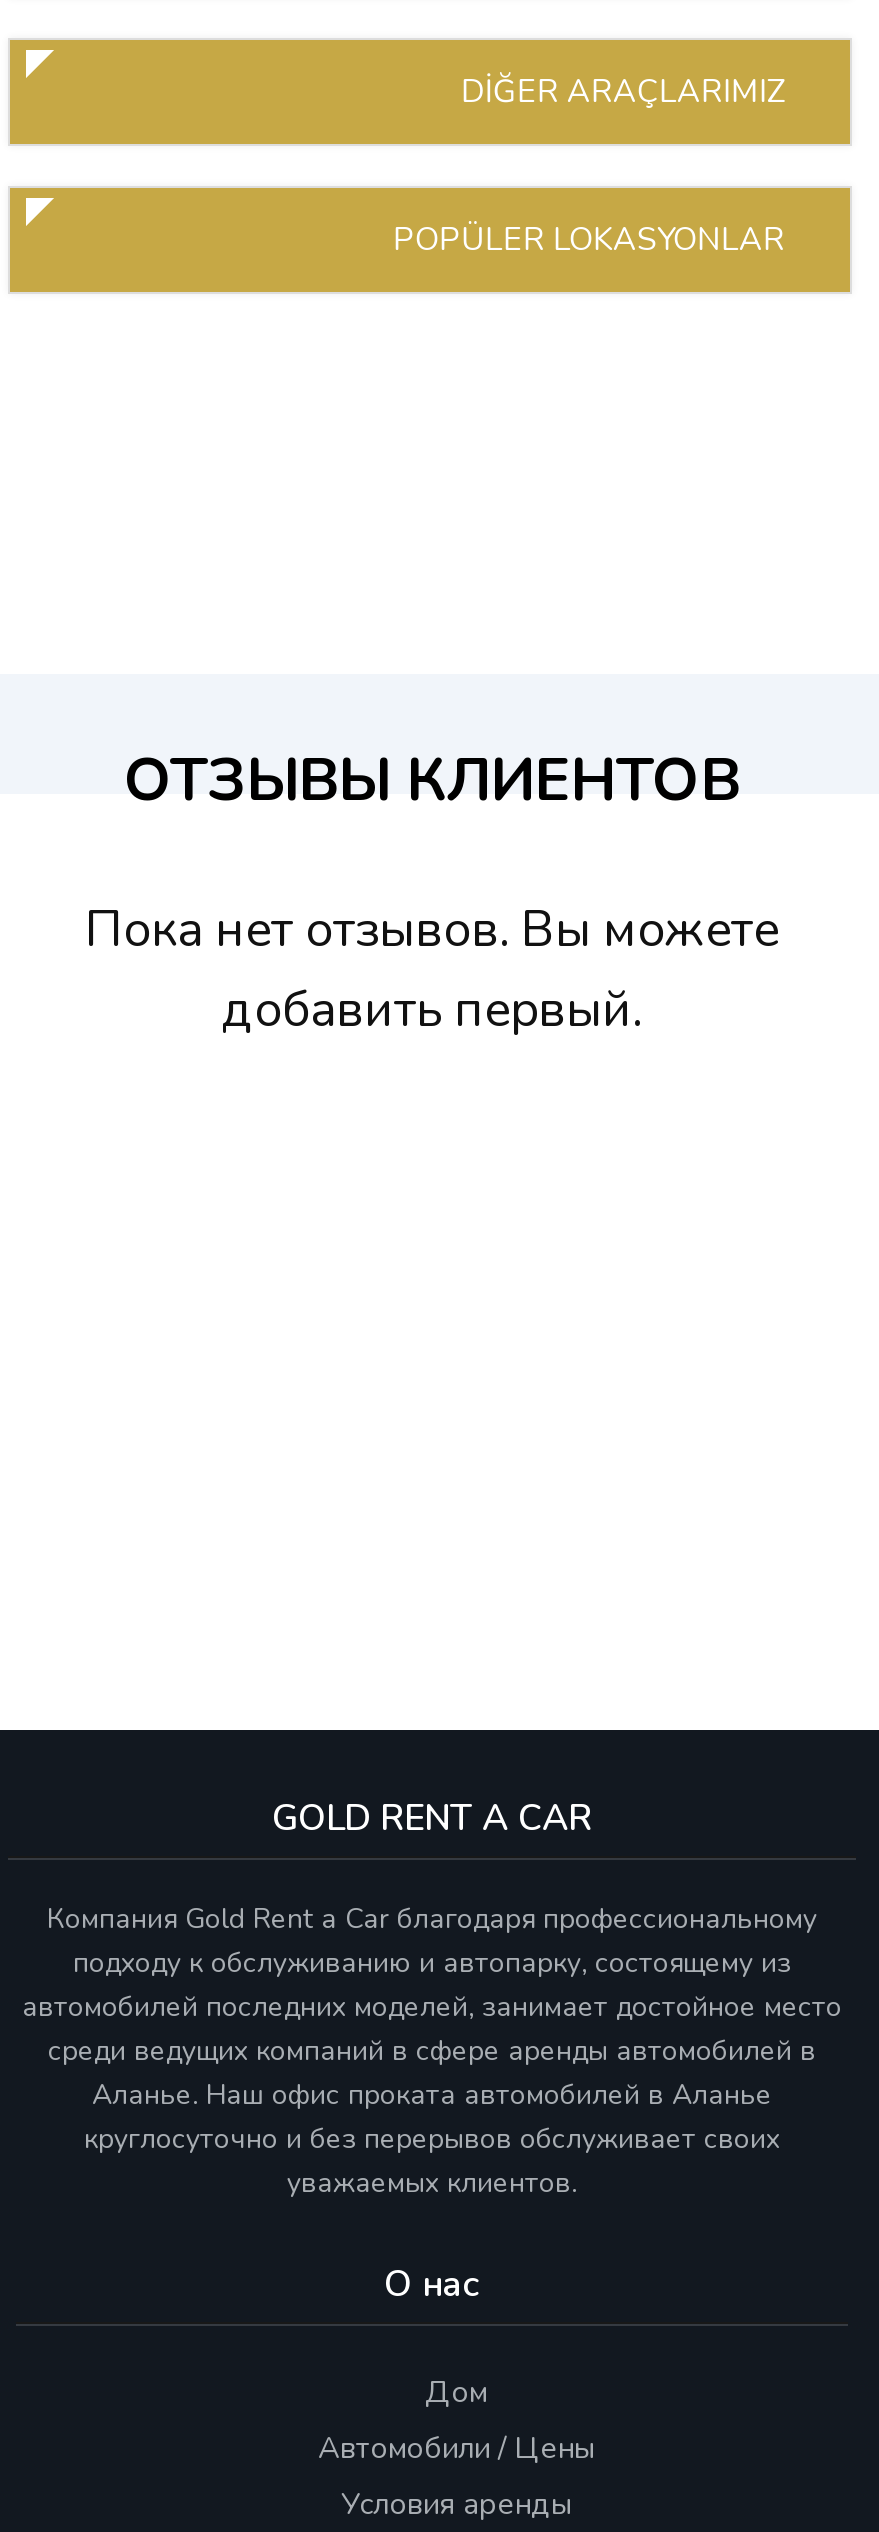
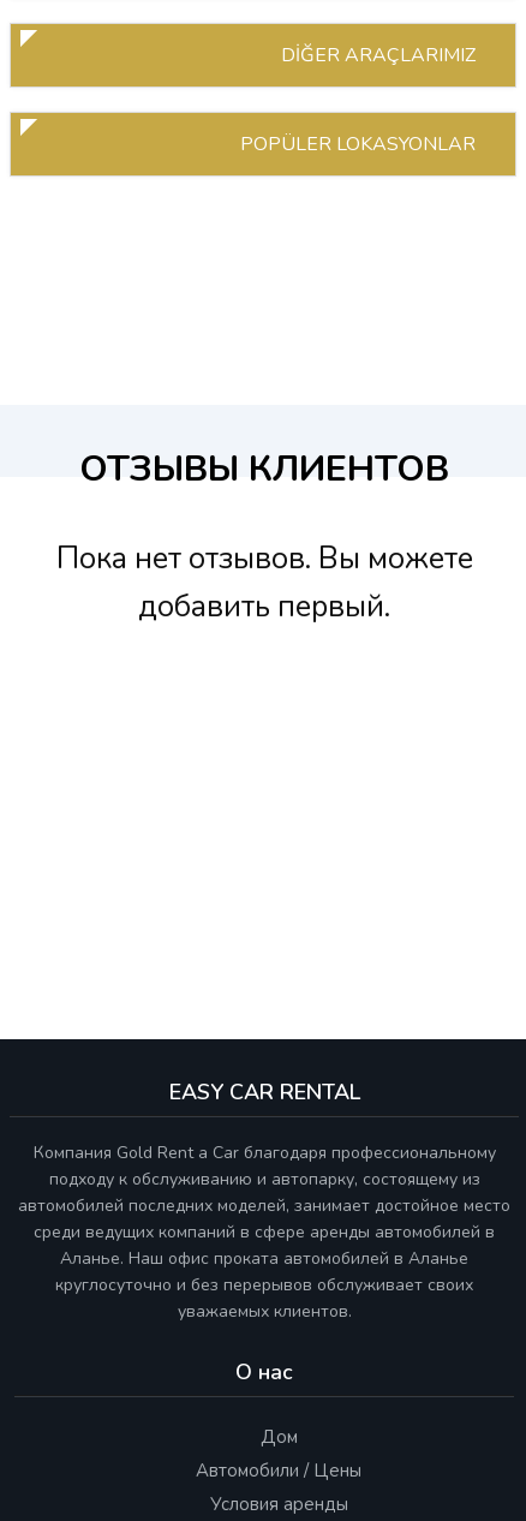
[272,1793,592,1841] GOLD RENT A CAR -> [169,1077,360,1106] EASY CAR RENTAL

